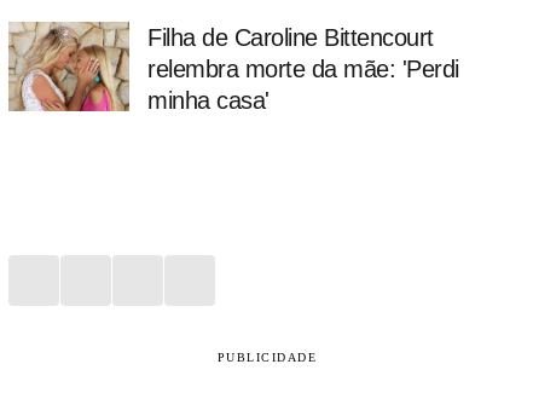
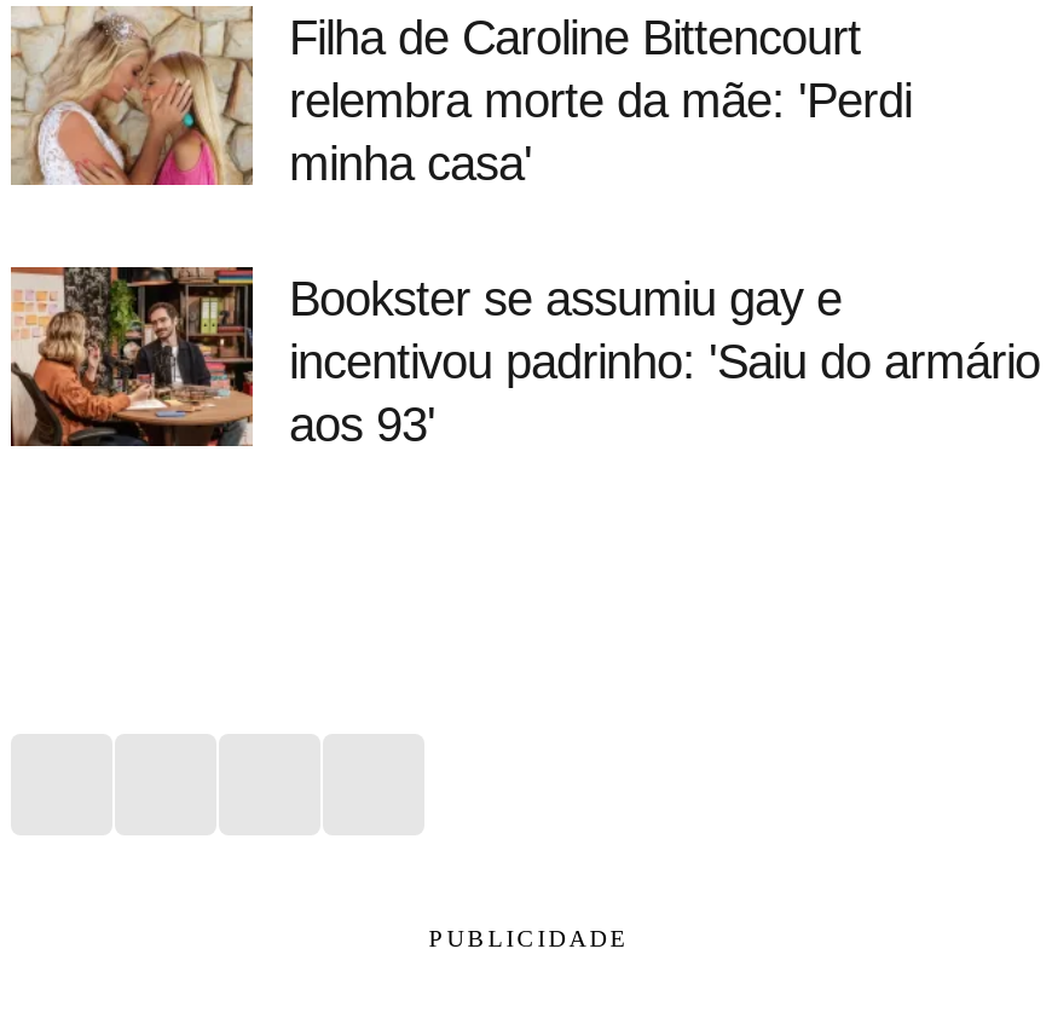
none -> [11,265,1040,450] [image] | Bookster se assumiu gay e | incentivou padrinho: 'Saiu do armário | aos 93'

